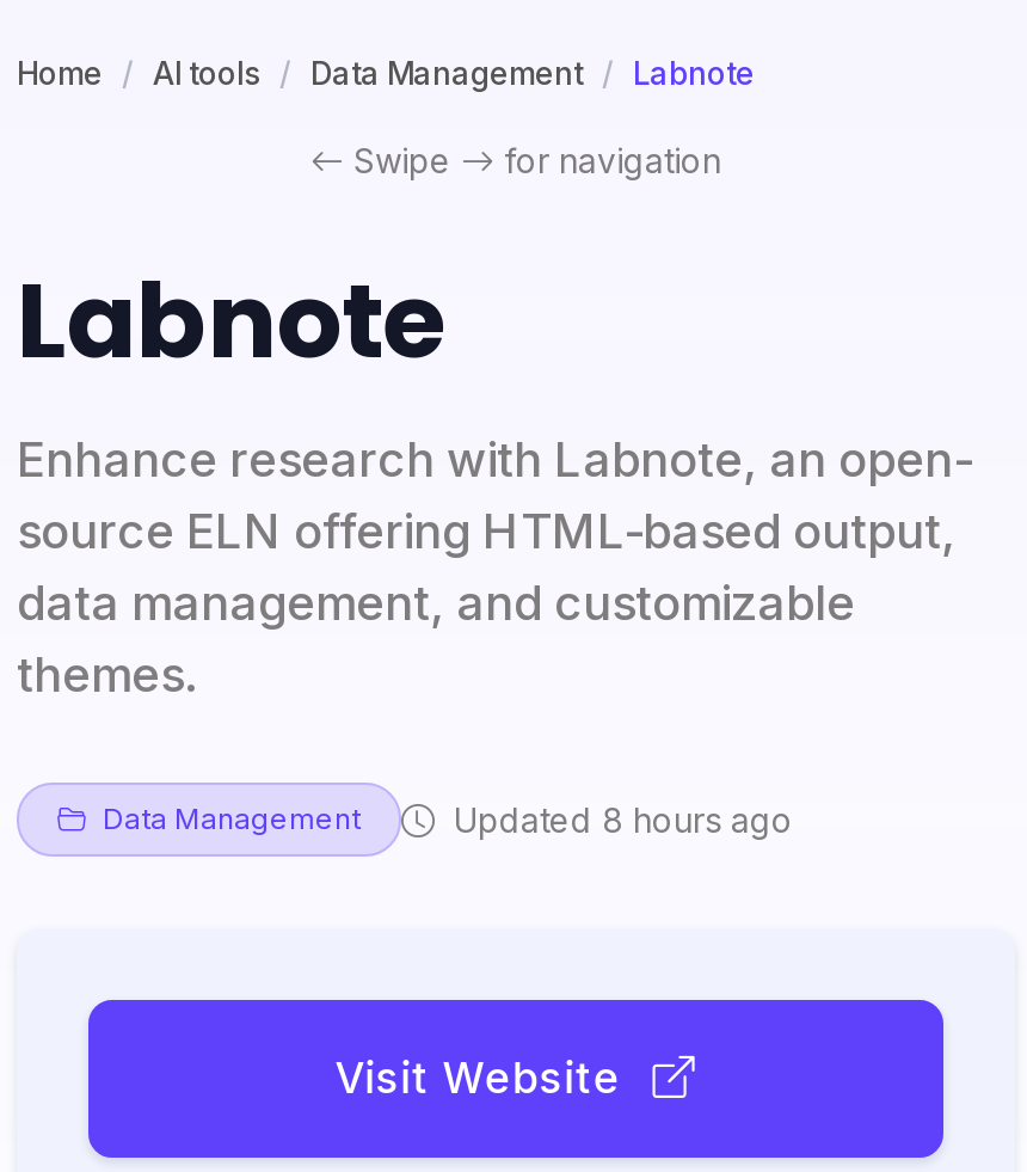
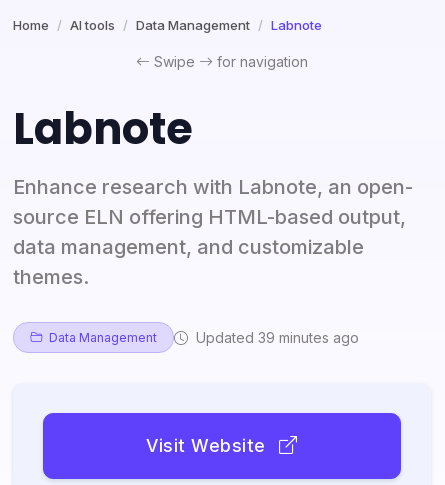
[444,799,793,839] Updated 8 hours ago -> [192,329,359,346] Updated 39 minutes ago

